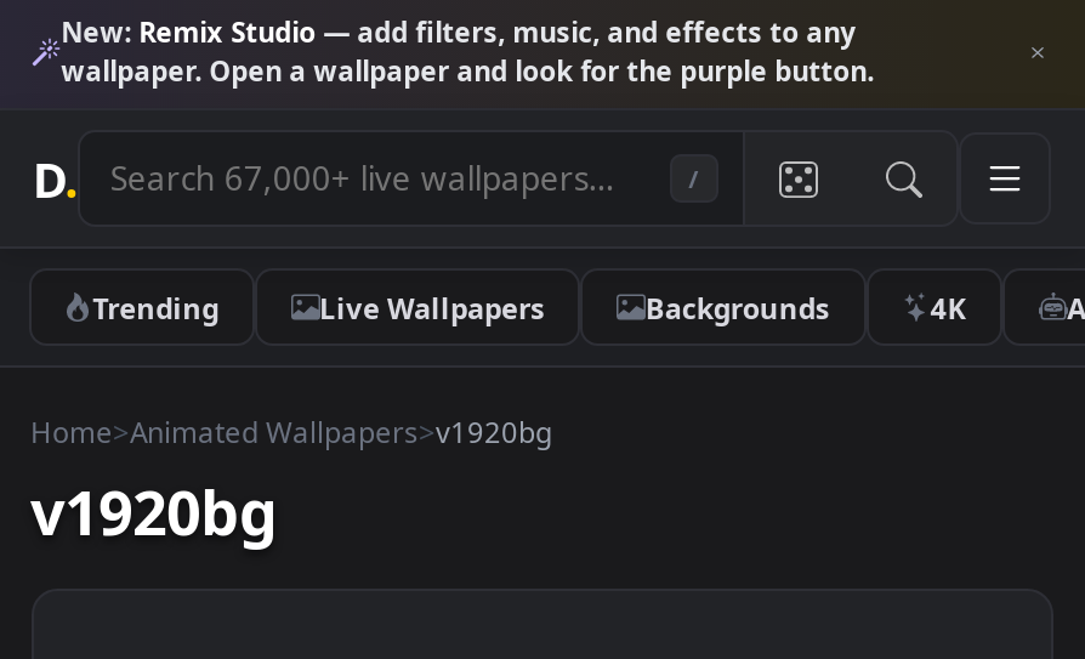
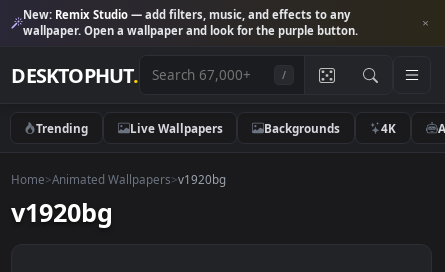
[36,163,86,236] D. -> [13,69,154,99] DESKTOPHUT.

